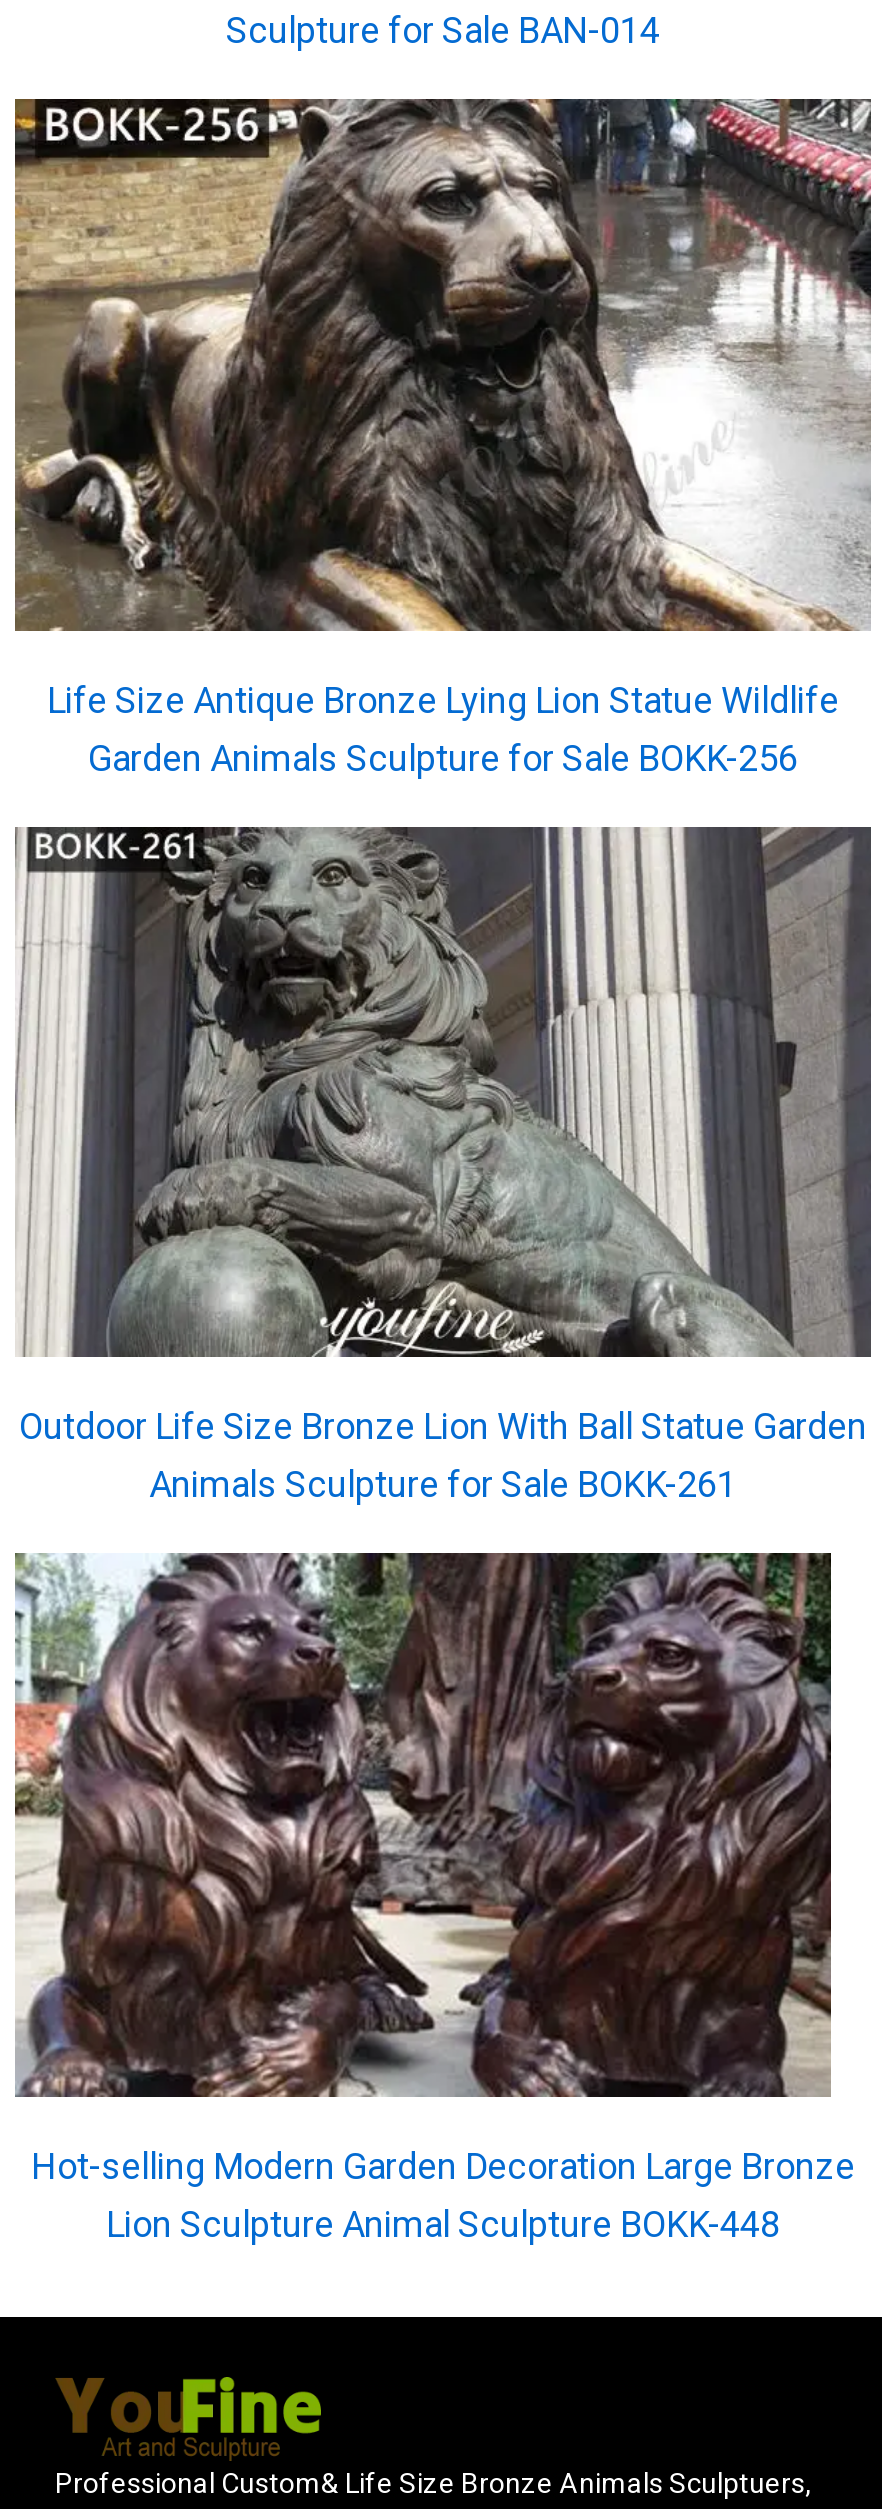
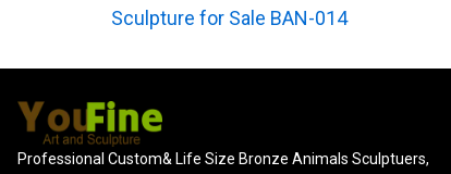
[13,97,873,778] [image] | Life Size Antique Bronze Lying Lion Statue Wildlife | Garden Animals Sculpture for Sale BOKK-256 -> none
[13,825,873,1505] [image] | Outdoor Life Size Bronze Lion With Ball Statue Garden | Animals Sculpture for Sale BOKK-261 -> none
[13,1551,855,2245] [image] | Hot-selling Modern Garden Decoration Large Bronze | Lion Sculpture Animal Sculpture BOKK-448 -> none

